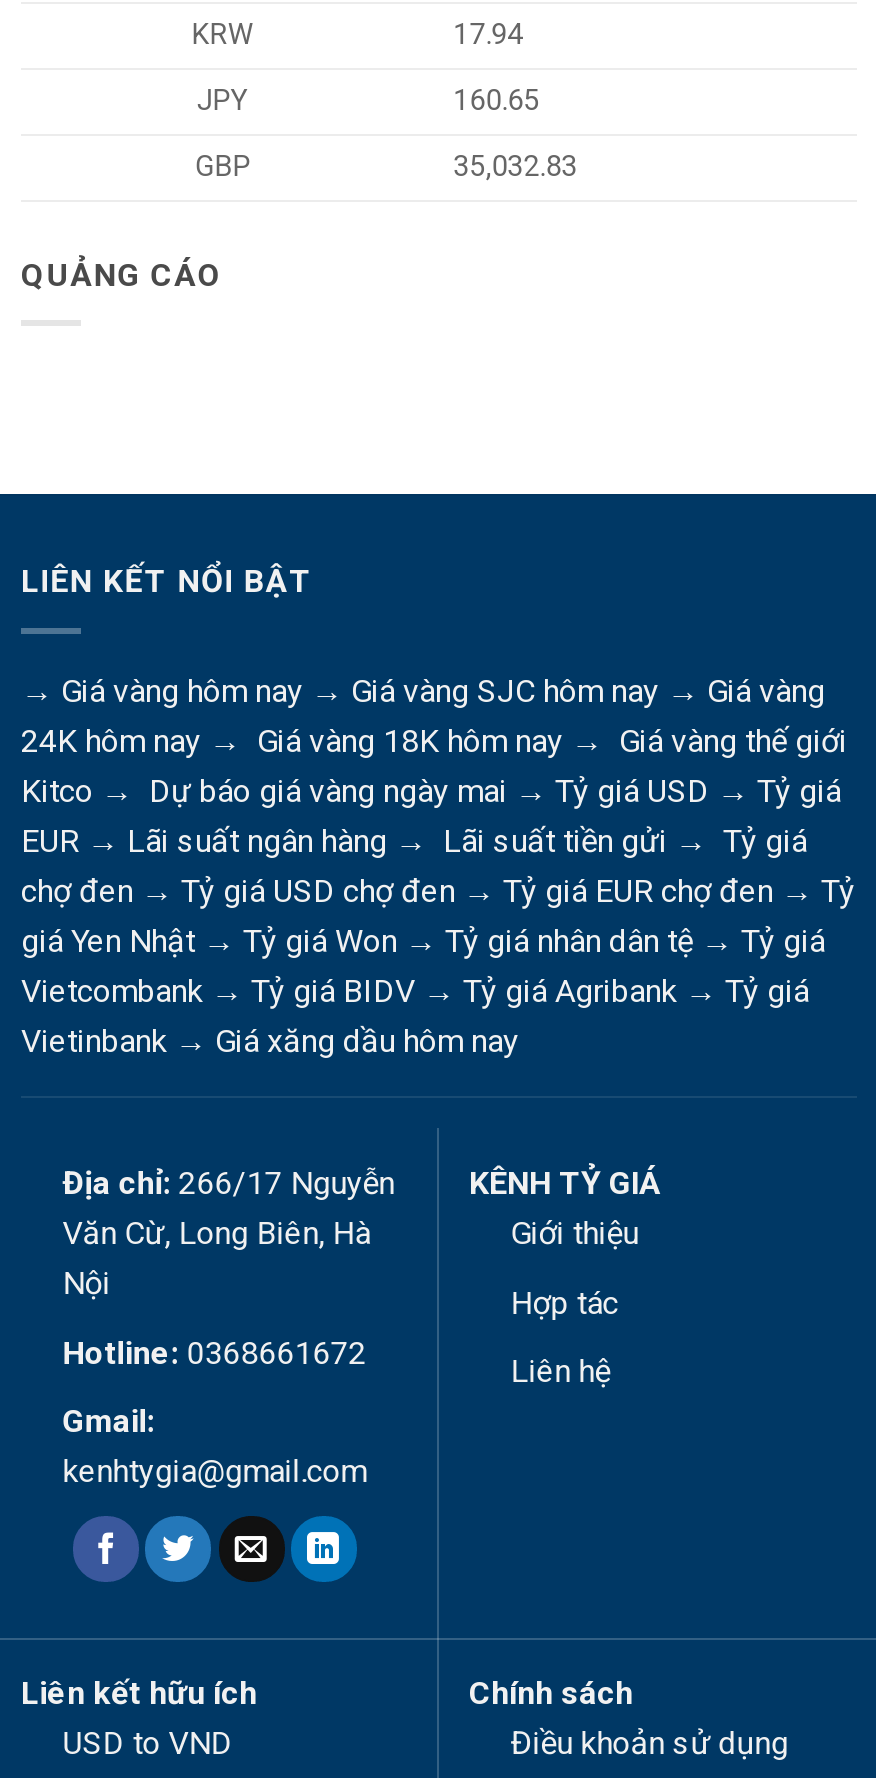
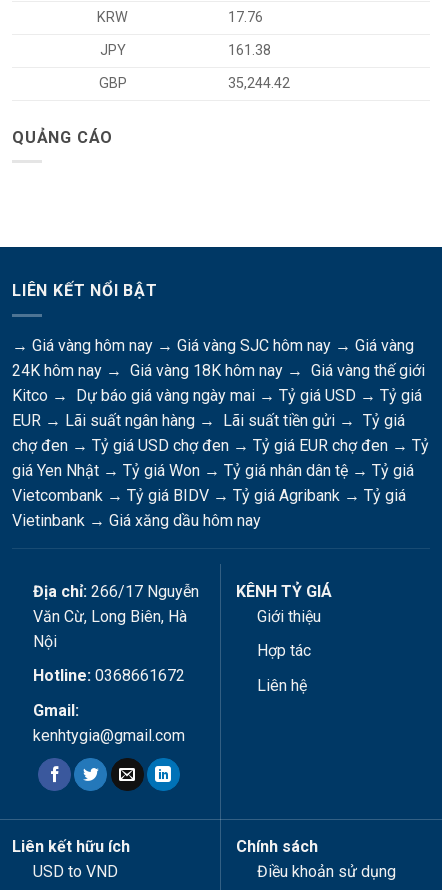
[453,17,523,51] 17.94 -> [228,9,263,26] 17.76
[453,83,539,117] 160.65 -> [228,42,271,59] 161.38
[453,149,577,183] 35,032.83 -> [228,75,290,92] 35,244.42

